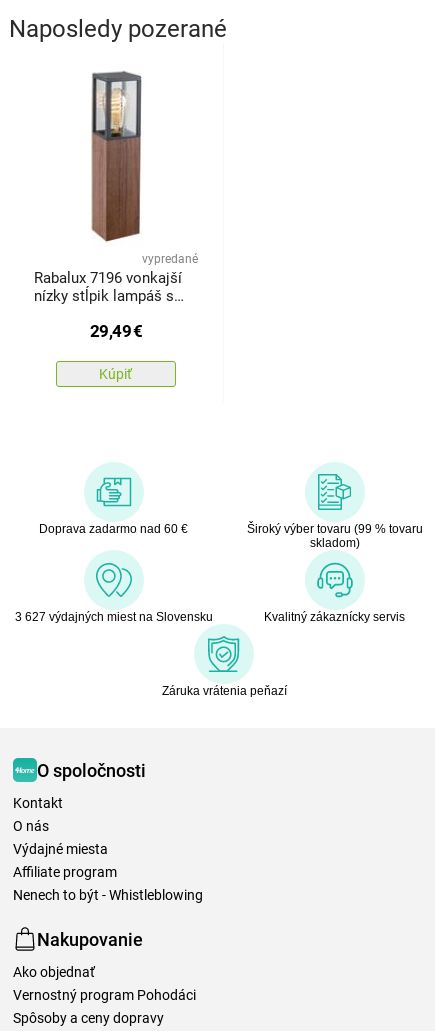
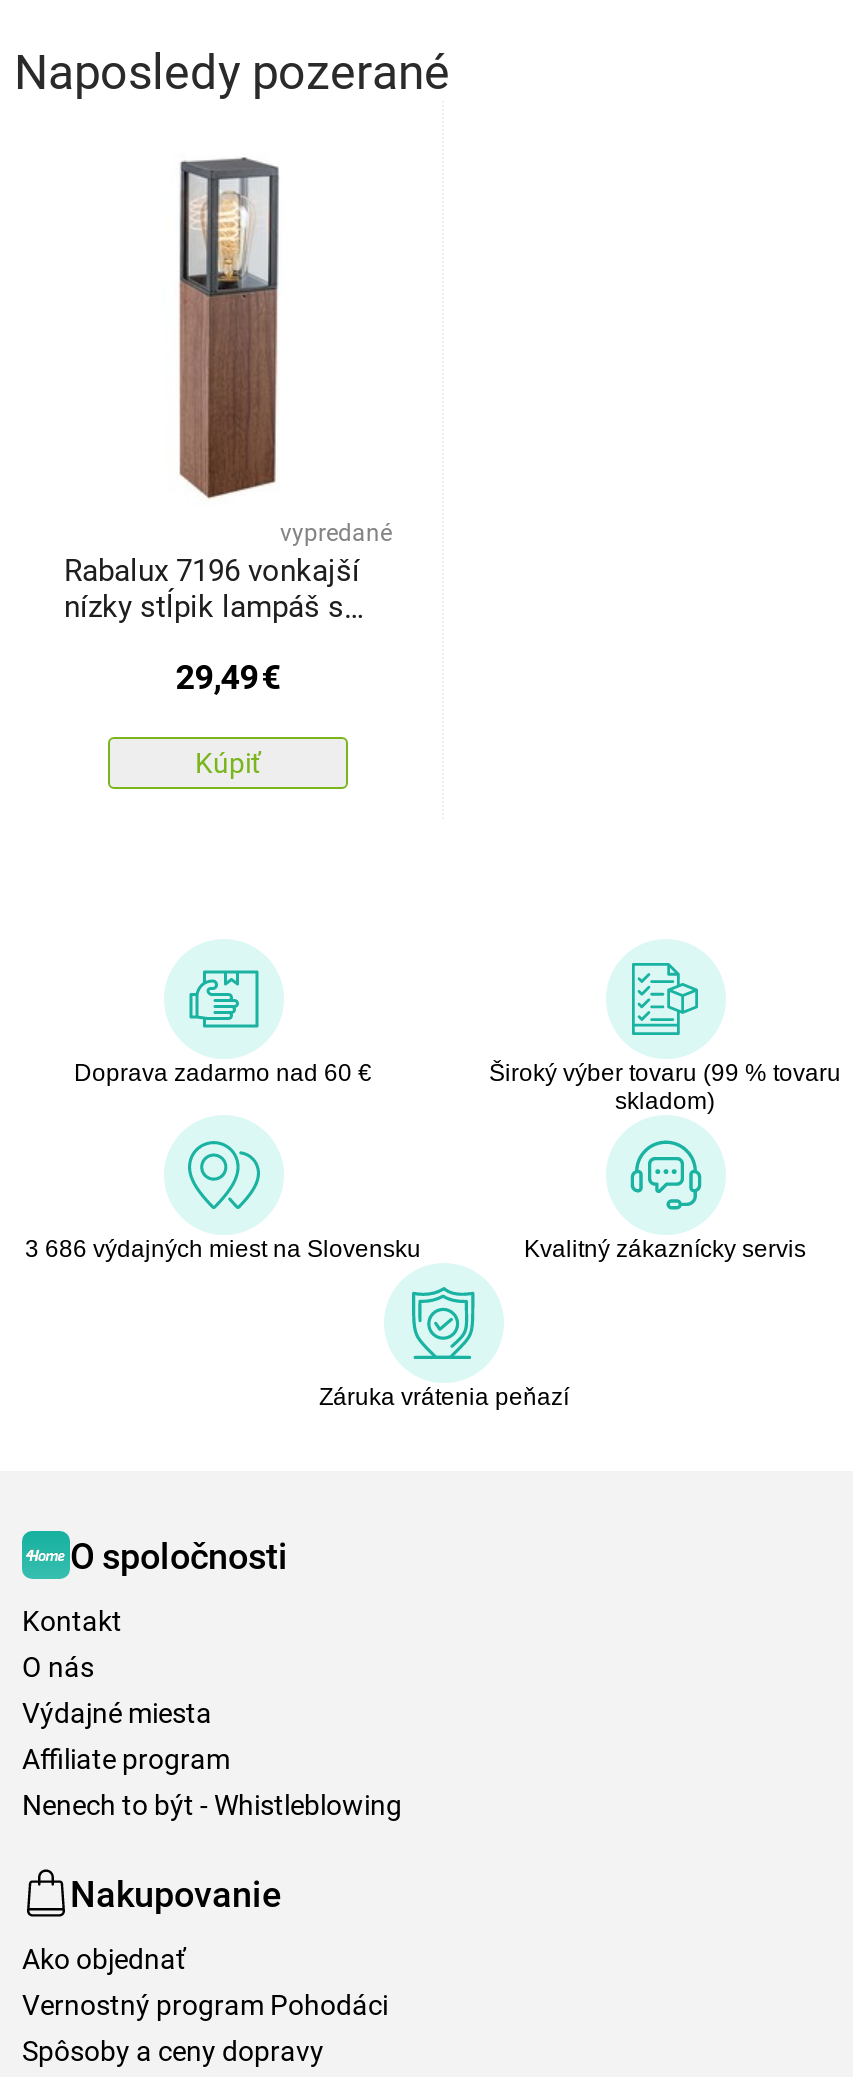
[14,610,212,624] 3 627 výdajných miest na Slovensku -> [25,1236,421,1264] 3 686 výdajných miest na Slovensku

